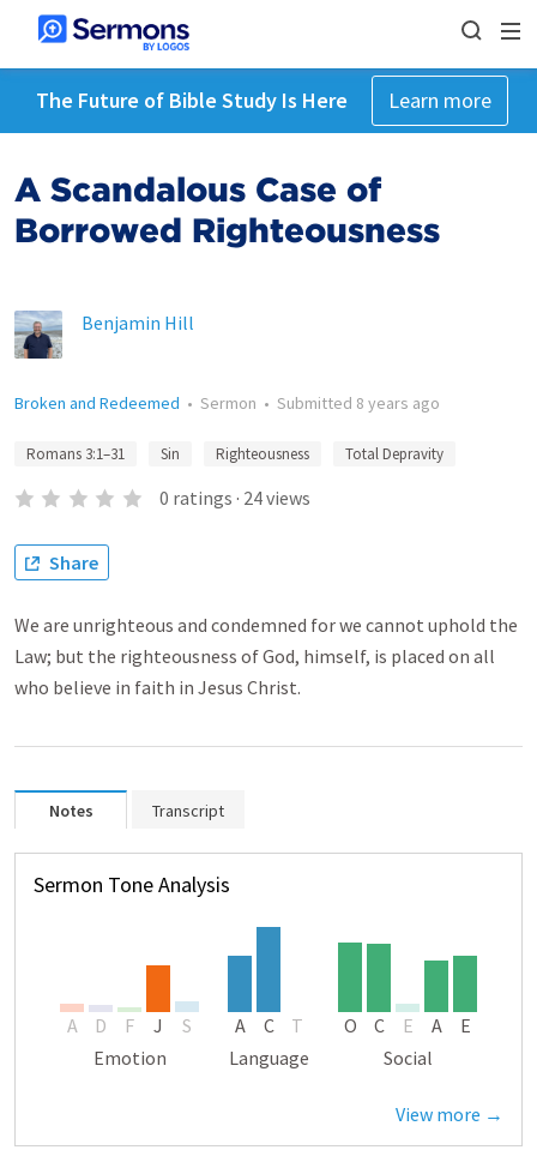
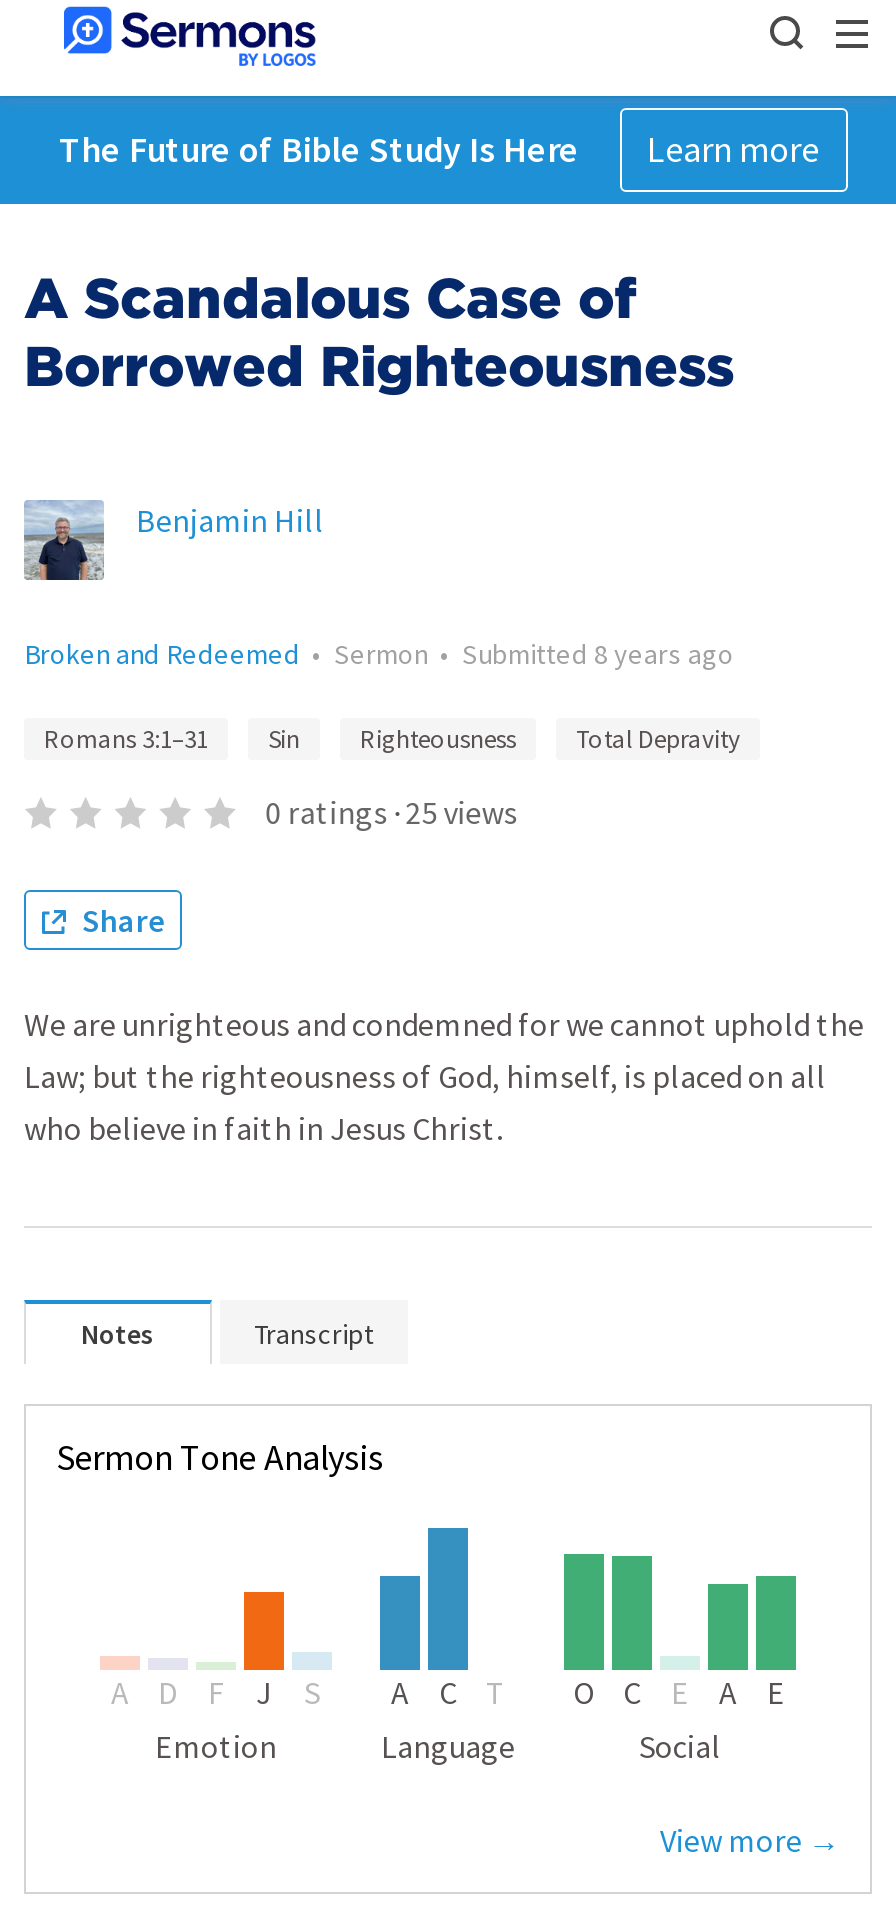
[159,486,310,510] 0 ratings · 24 views -> [265,792,517,832] 0 ratings · 25 views

